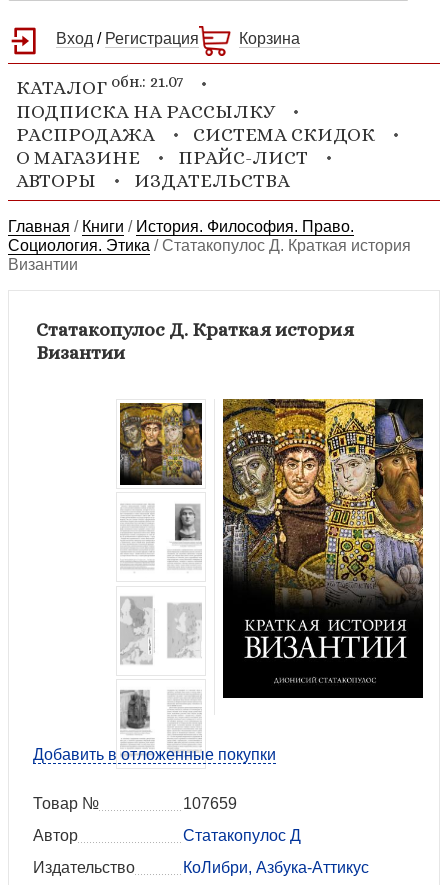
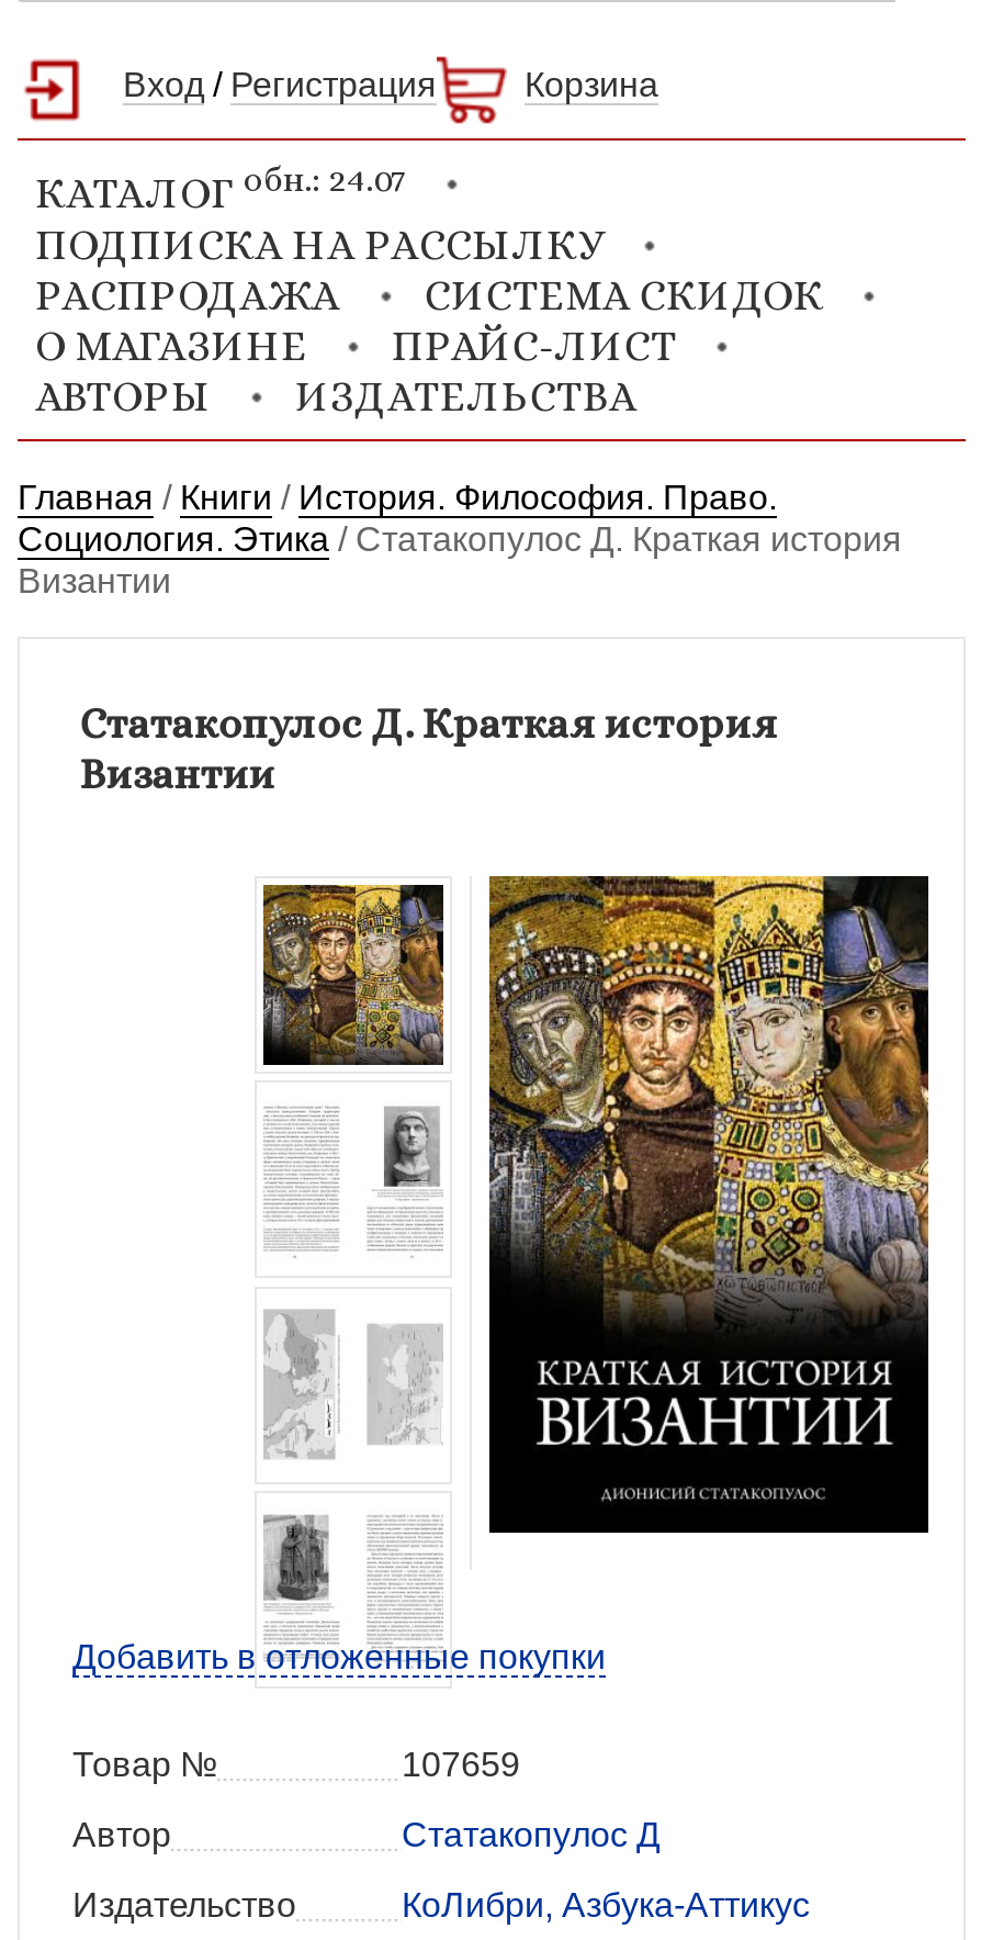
[16,72,183,99] КАТАЛОГ обн.: 21.07 -> [35,159,406,217] КАТАЛОГ обн.: 24.07

